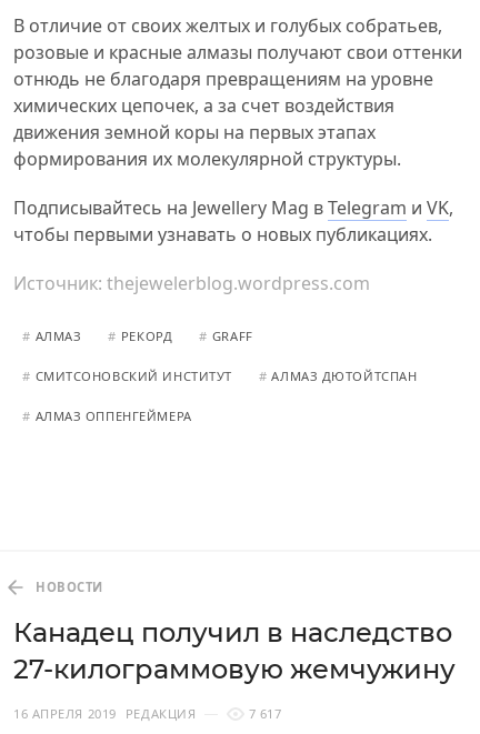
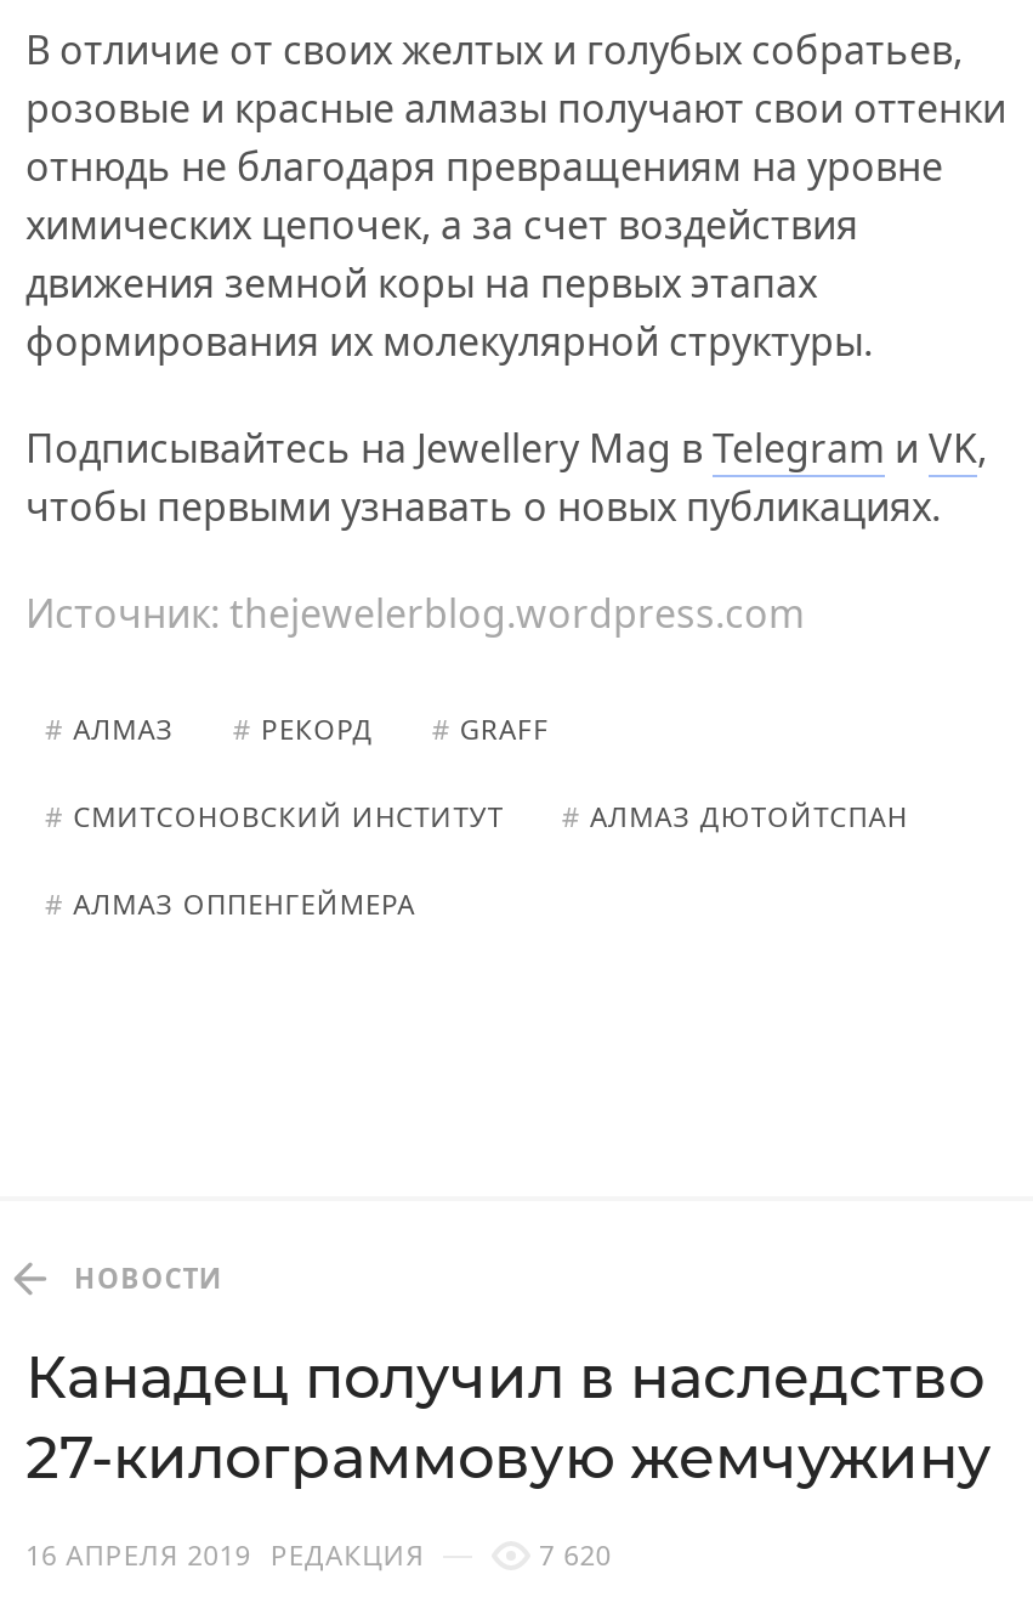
[248,705,281,722] 7 617 -> [539,1537,611,1573] 7 620

